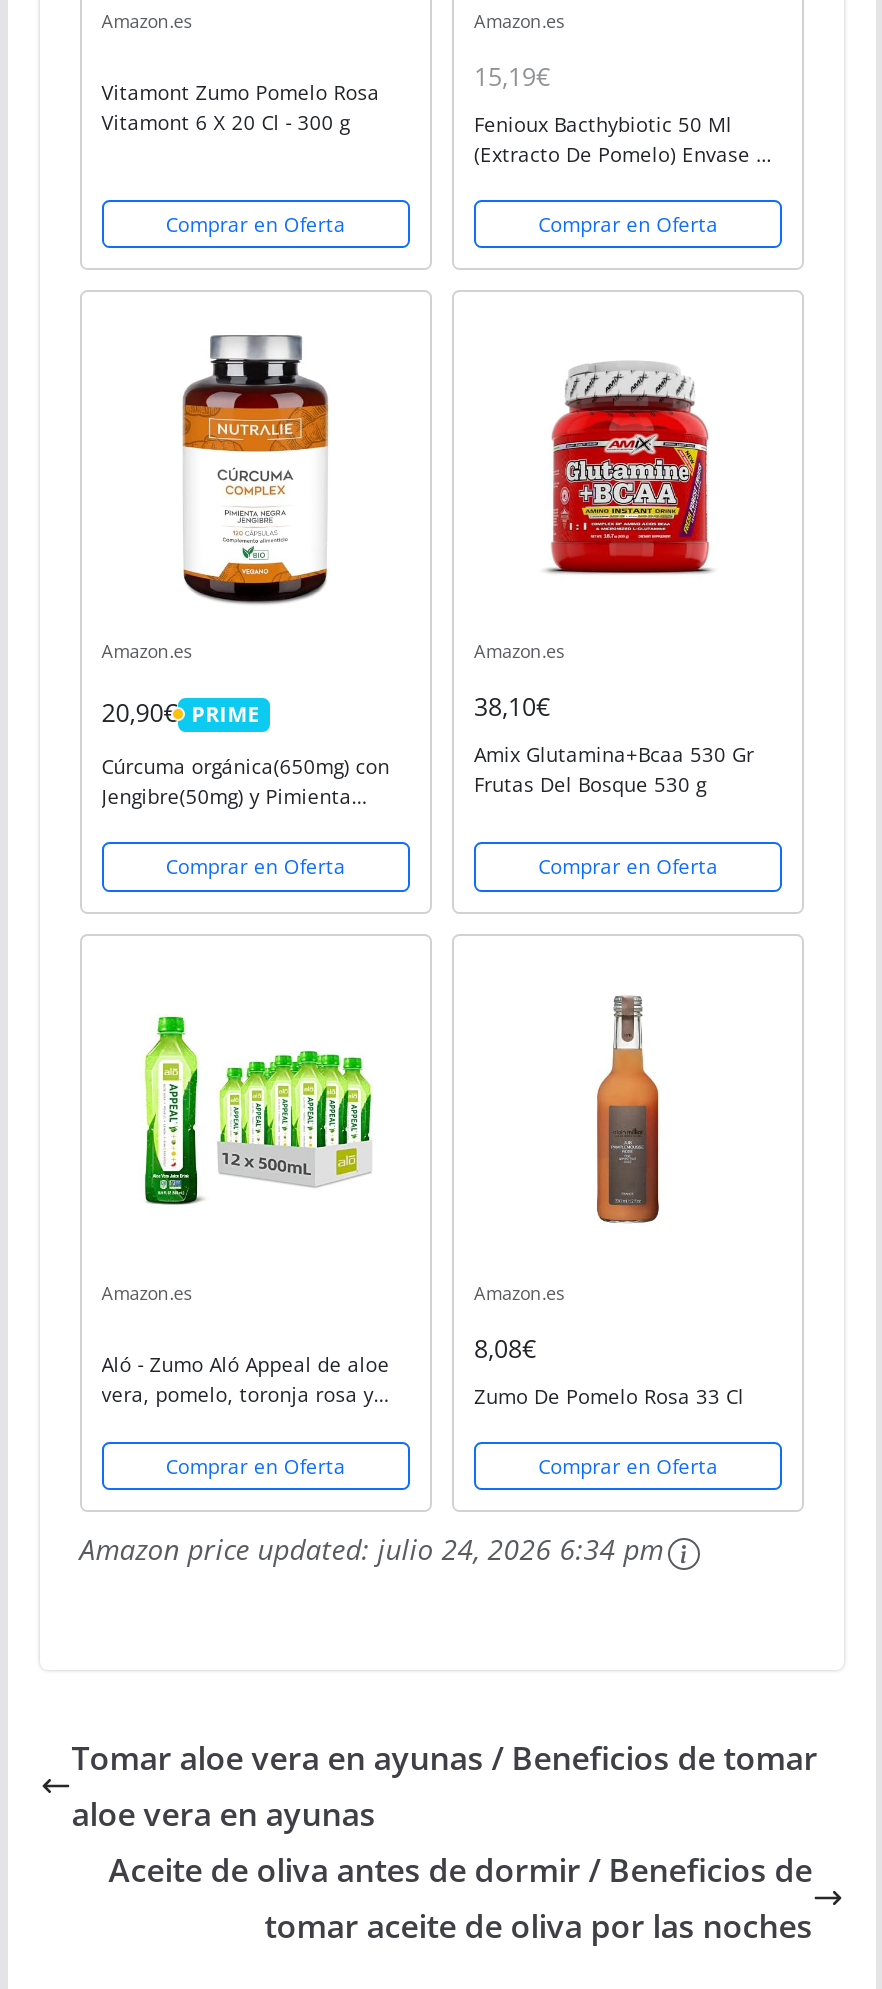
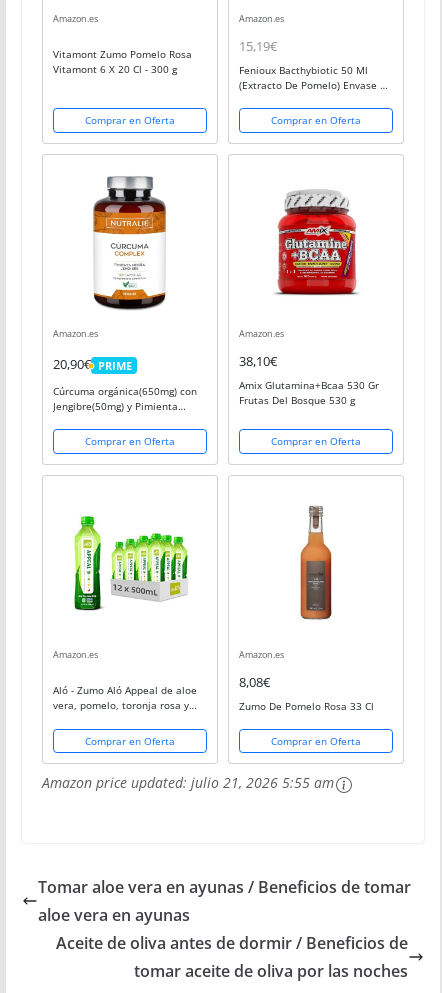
[79,1531,663,1569] Amazon price updated: julio 24, 2026 6:34 pm -> [42,773,334,792] Amazon price updated: julio 21, 2026 5:55 am

